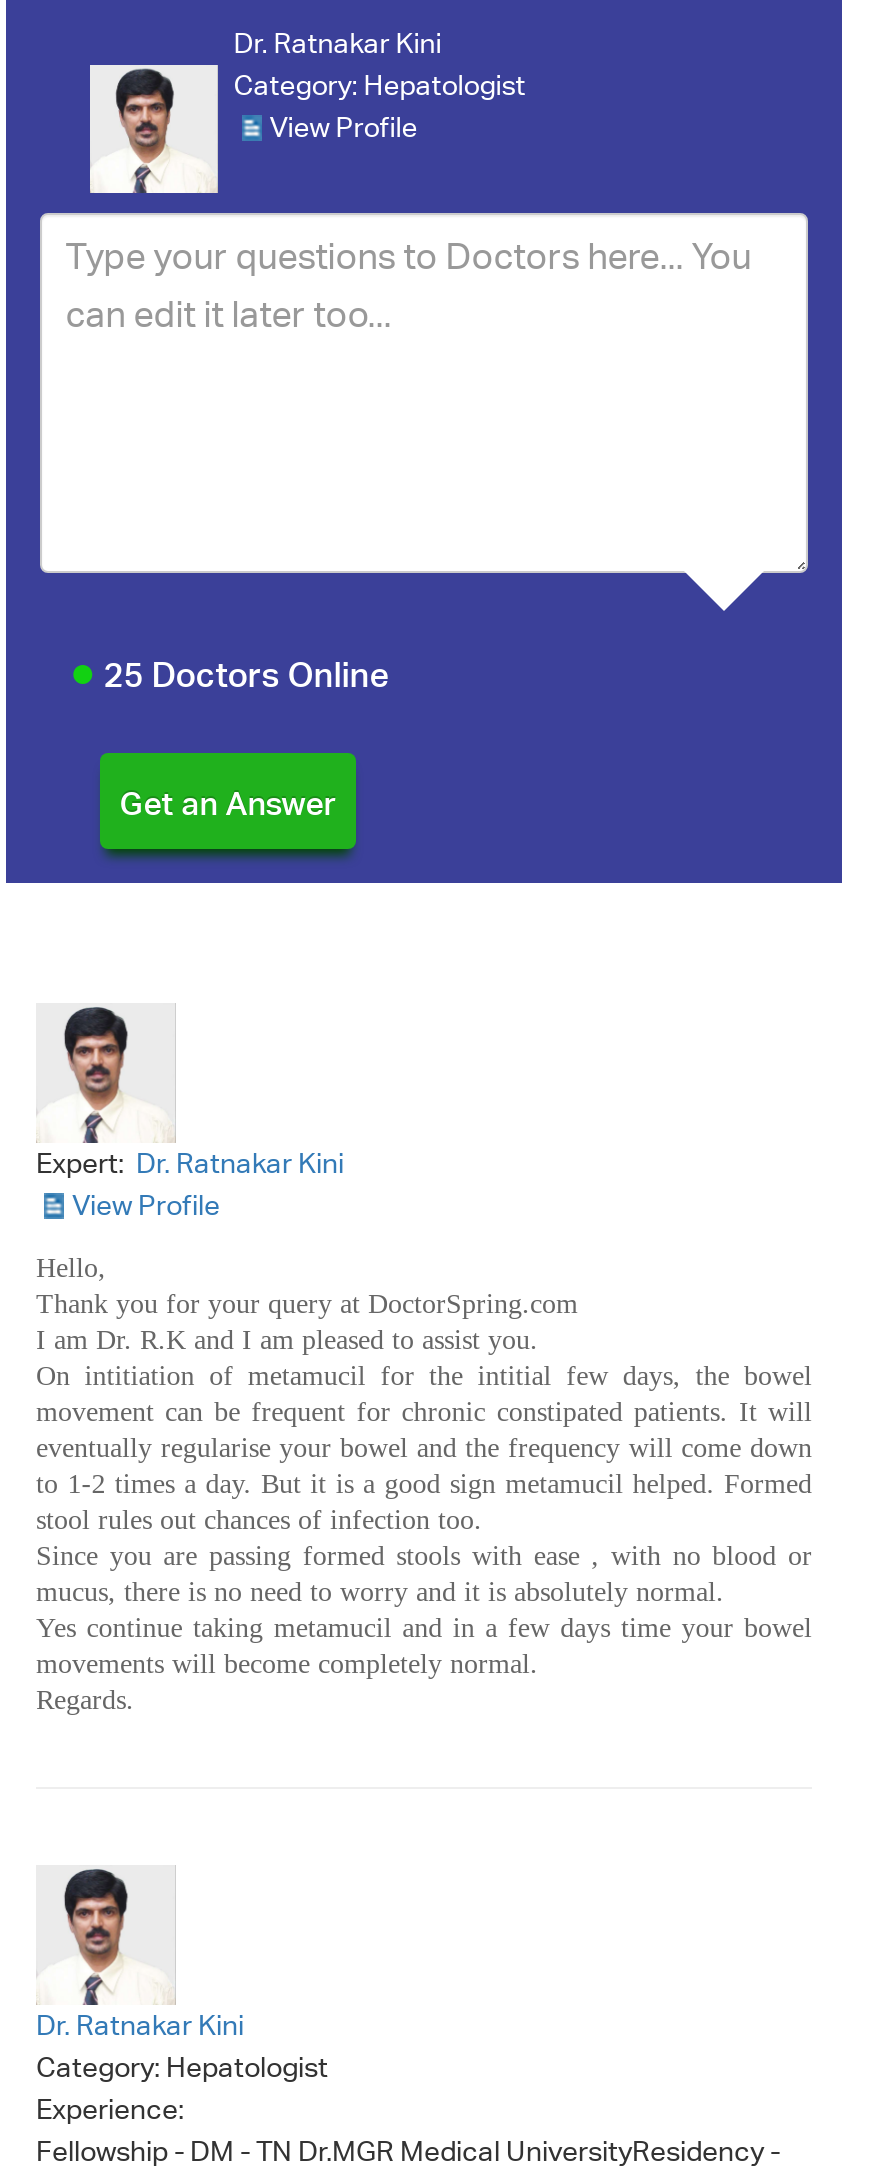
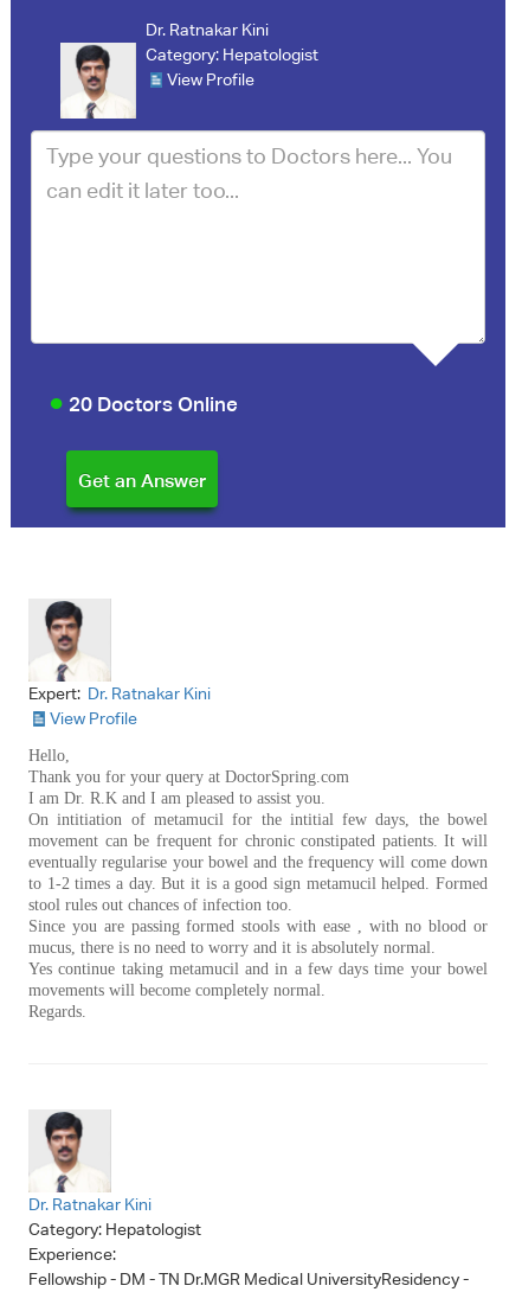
[96,655,390,695] 25 Doctors Online -> [64,393,238,416] 20 Doctors Online

